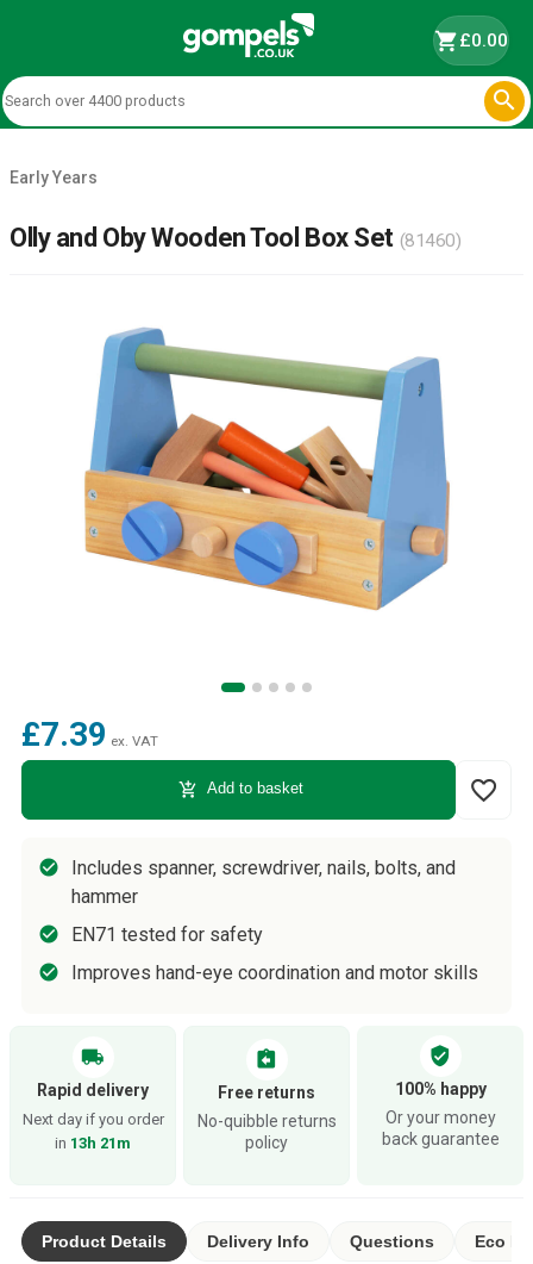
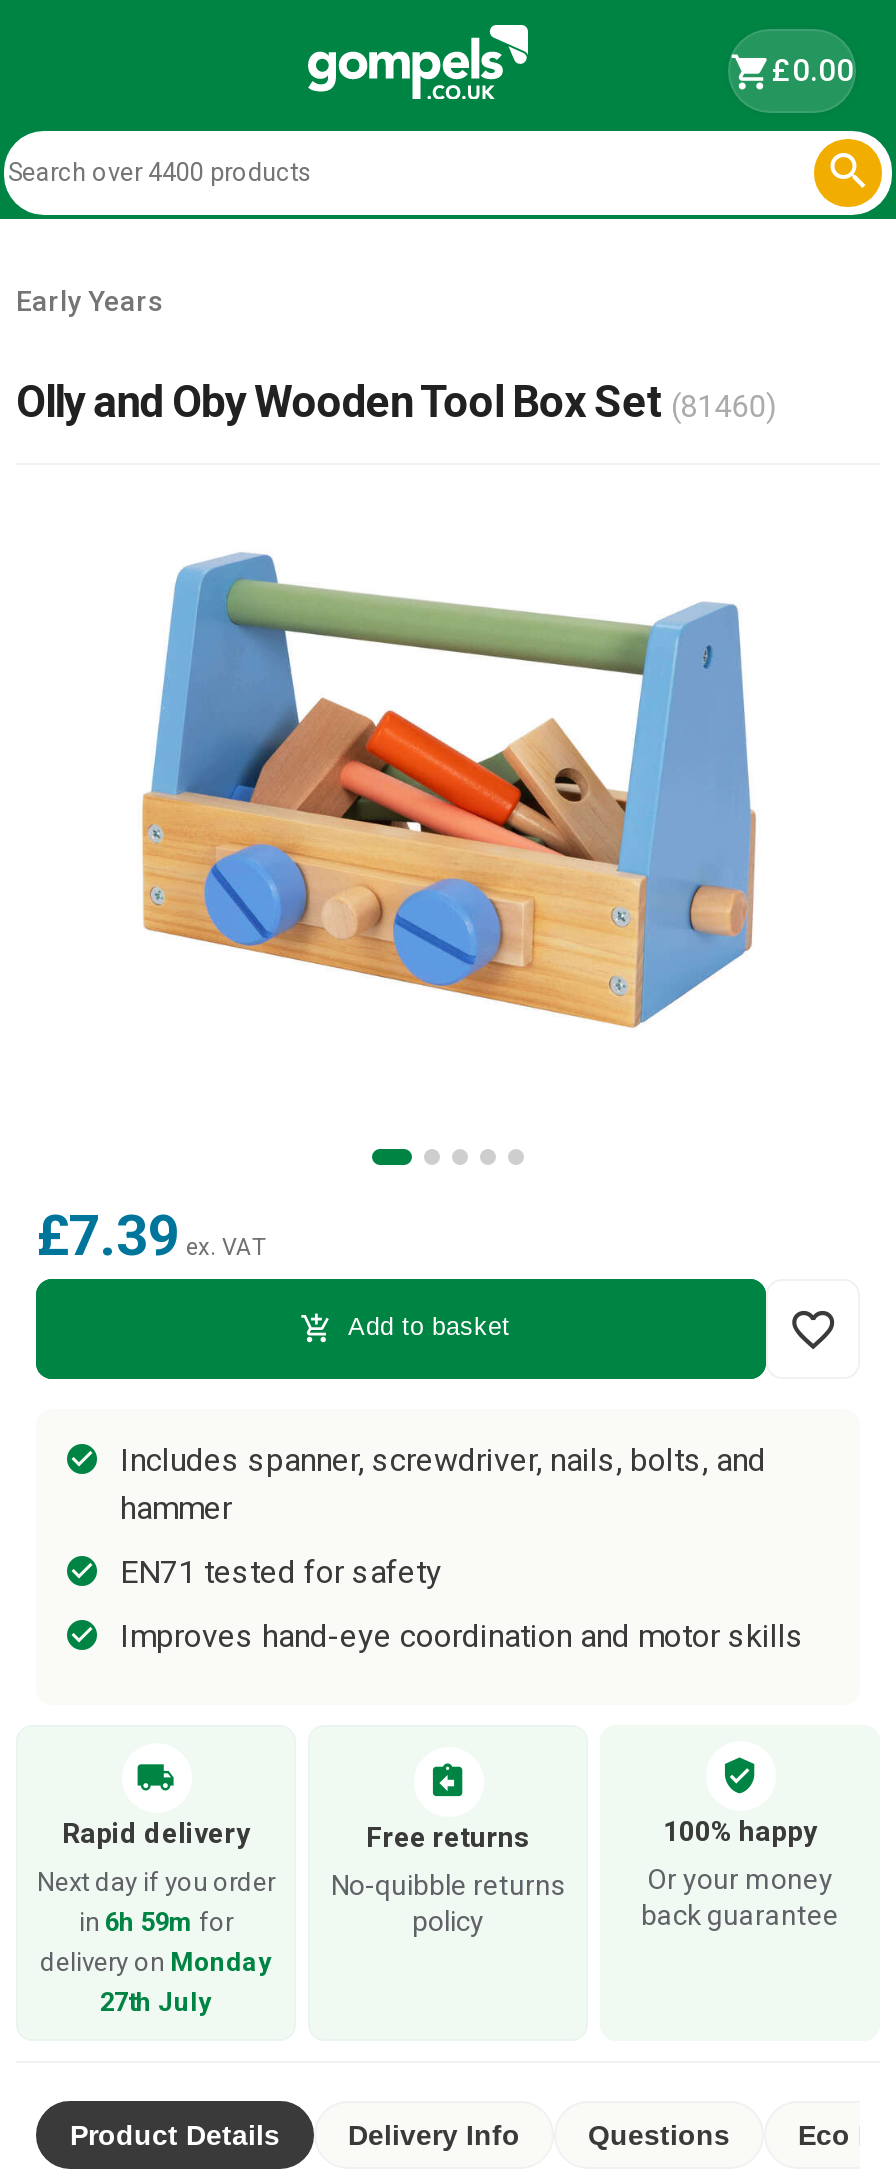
[55,1134,131,1152] in 13h 21m -> [40,1907,272,2017] in 6h 59m for | delivery on Monday | 27th July

